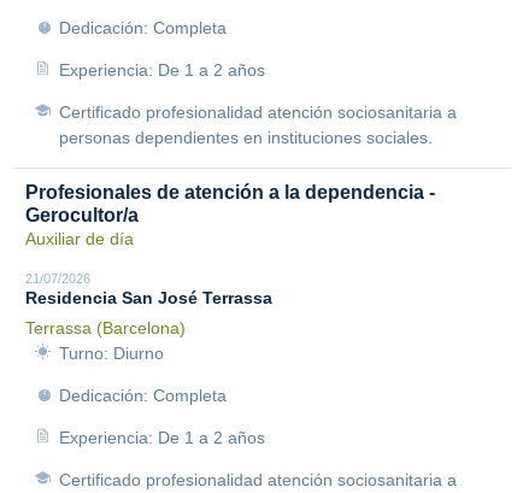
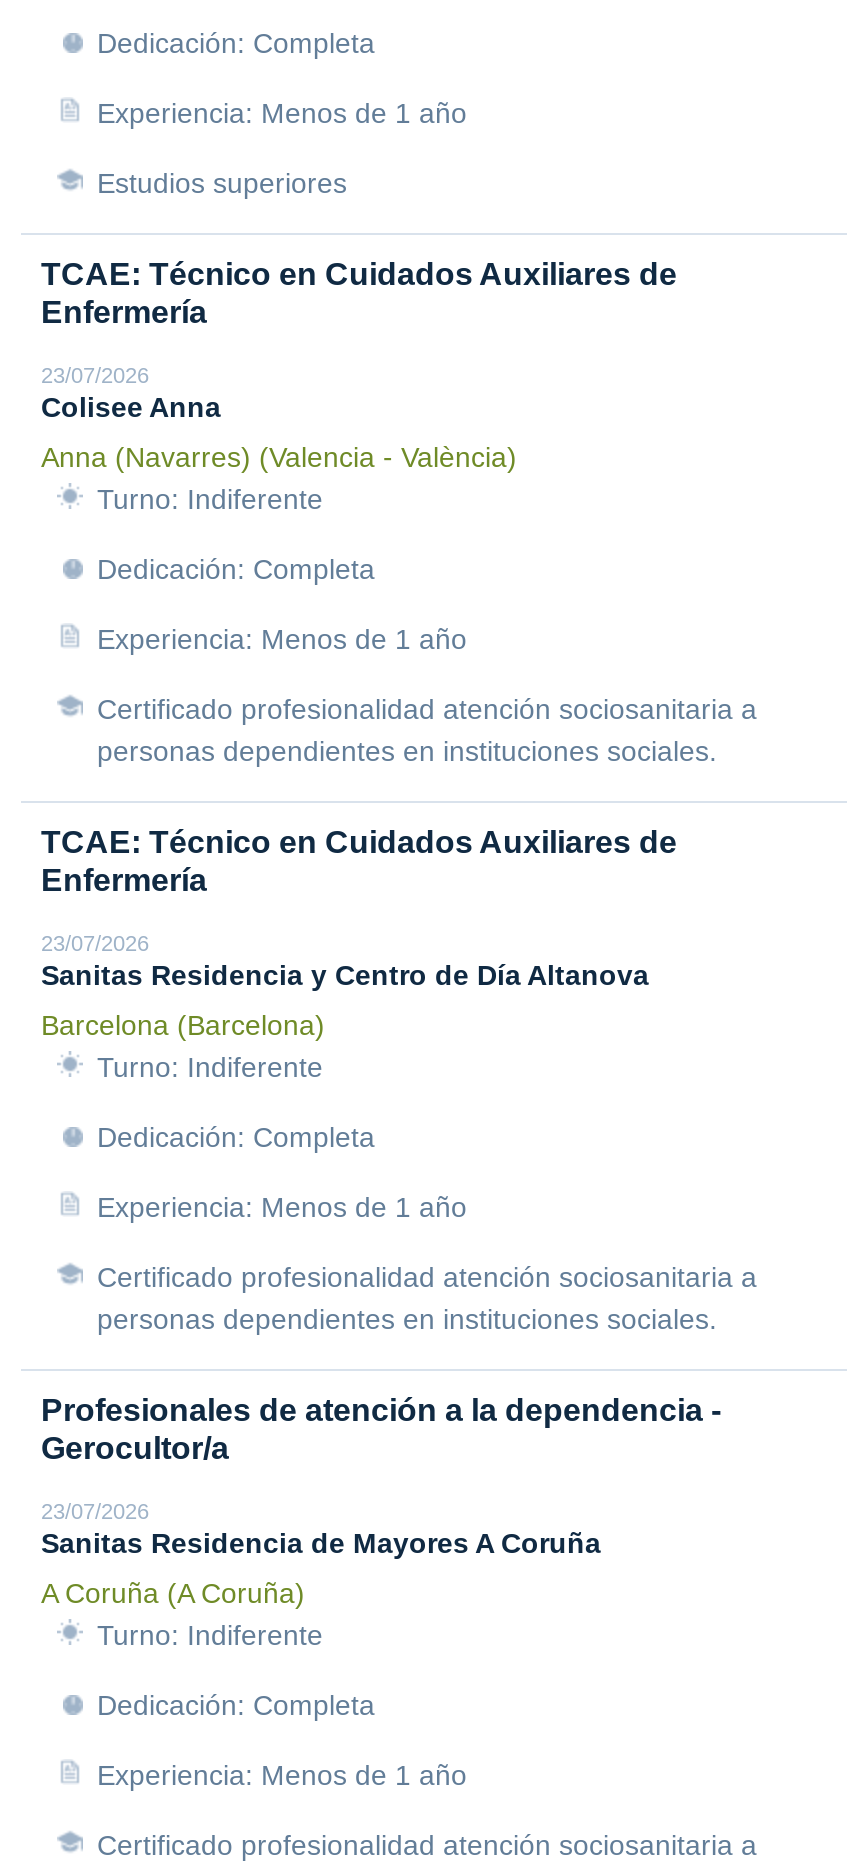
[59,60,265,80] Experiencia: De 1 a 2 años -> [41,97,757,1223] Experiencia: Menos de 1 año | Estudios superiores | TCAE: Técnico en Cuidados Auxiliares de | Enfermería | 23/07/2026 | Colisee Anna | Anna (Navarres) (Valencia - València) | Turno: Indiferente | Dedicación: Completa | Experiencia: Menos de 1 año | Certificado profesionalidad atención sociosanitaria a | personas dependientes en instituciones sociales. | TCAE: Técnico en Cuidados Auxiliares de | Enfermería | 23/07/2026 | Sanitas Residencia y Centro de Día Altanova | Barcelona (Barcelona) | Turno: Indiferente | Dedicación: Completa | Experiencia: Menos de 1 año
moved [25,102,457,225] -> [41,1261,757,1465]: Certificado profesionalidad atención sociosanitaria a | personas dependientes en instituciones sociales. | Profesionales de atención a la dependencia - | Gerocultor/a
[25,229,272,363] Auxiliar de día | 21/07/2026 | Residencia San José Terrassa | Terrassa (Barcelona) | Turno: Diurno -> [41,1499,601,1651] 23/07/2026 | Sanitas Residencia de Mayores A Coruña | A Coruña (A Coruña) | Turno: Indiferente
[59,428,265,447] Experiencia: De 1 a 2 años -> [97,1759,467,1791] Experiencia: Menos de 1 año

